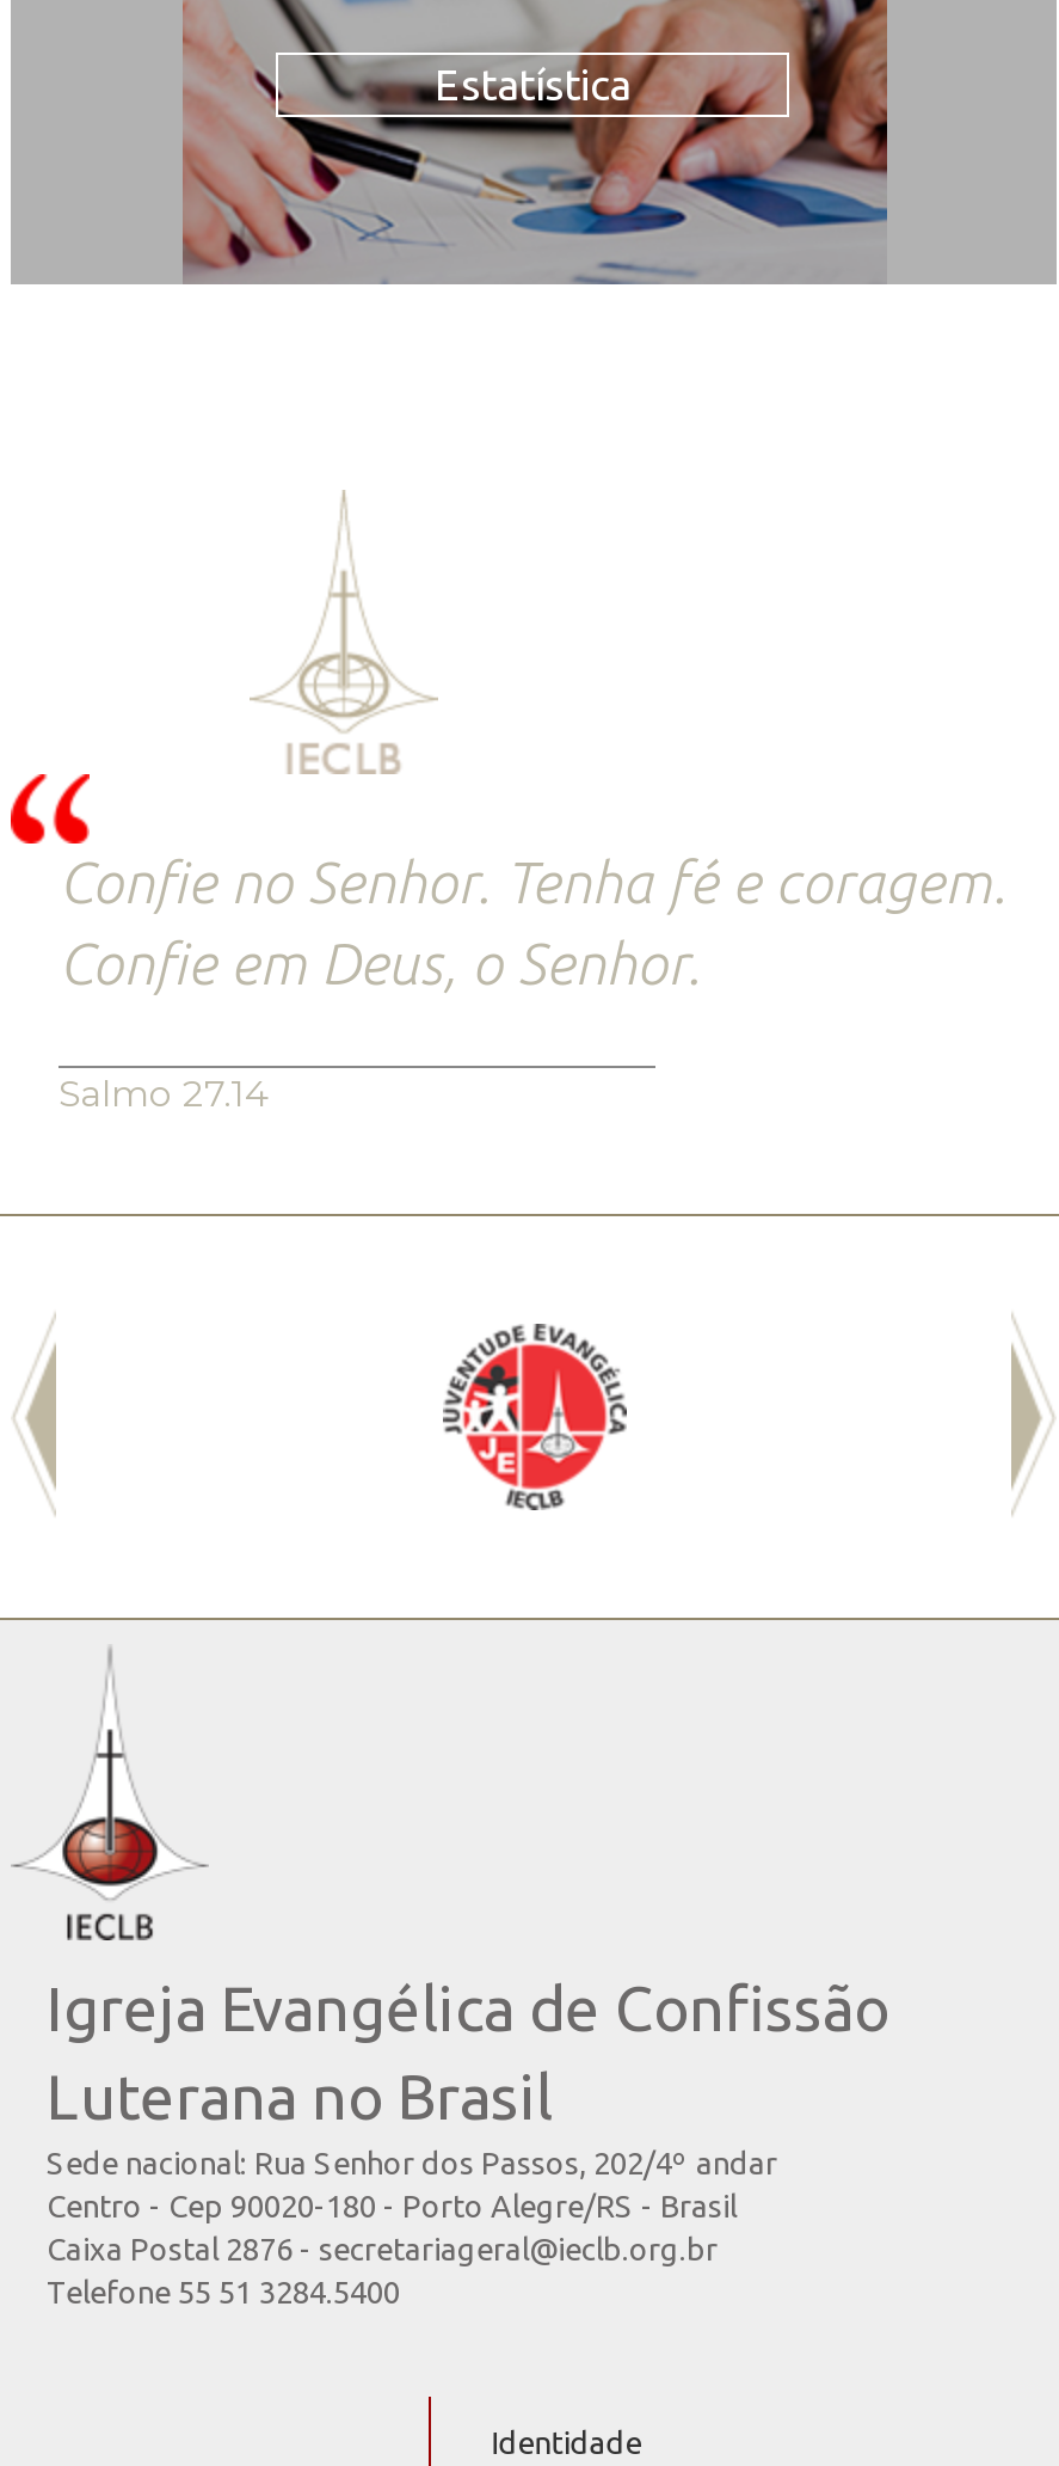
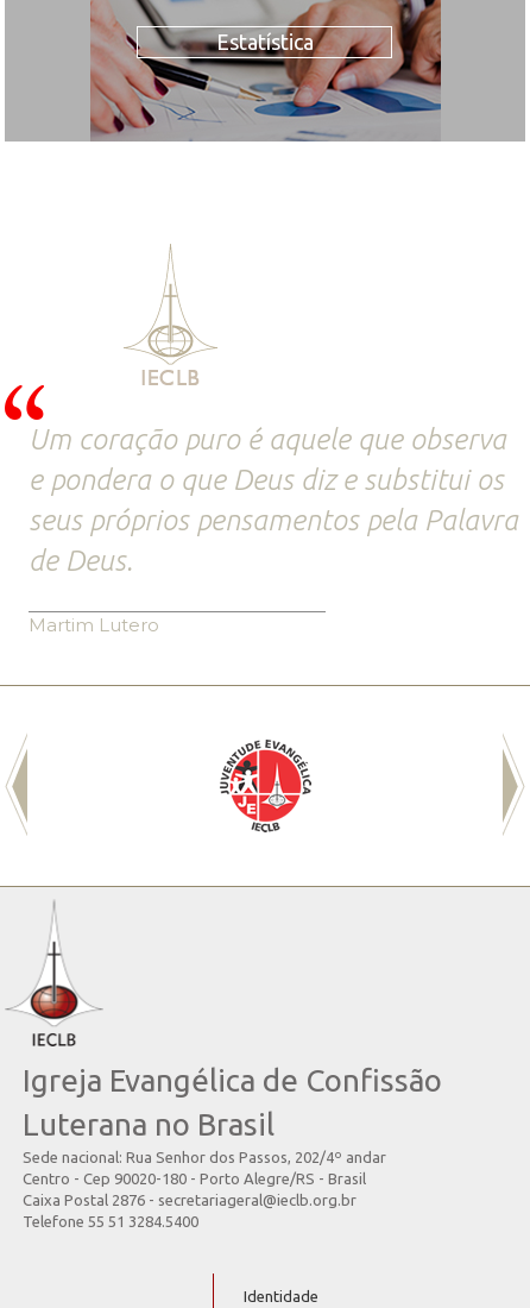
[59,850,1006,996] Confie no Senhor. Tenha fé e coragem. | Confie em Deus, o Senhor. -> [29,423,518,577] Um coração puro é aquele que observa | e pondera o que Deus diz e substitui os | seus próprios pensamentos pela Palavra | de Deus.
[59,1070,269,1116] Salmo 27.14 -> [29,613,159,636] Martim Lutero

